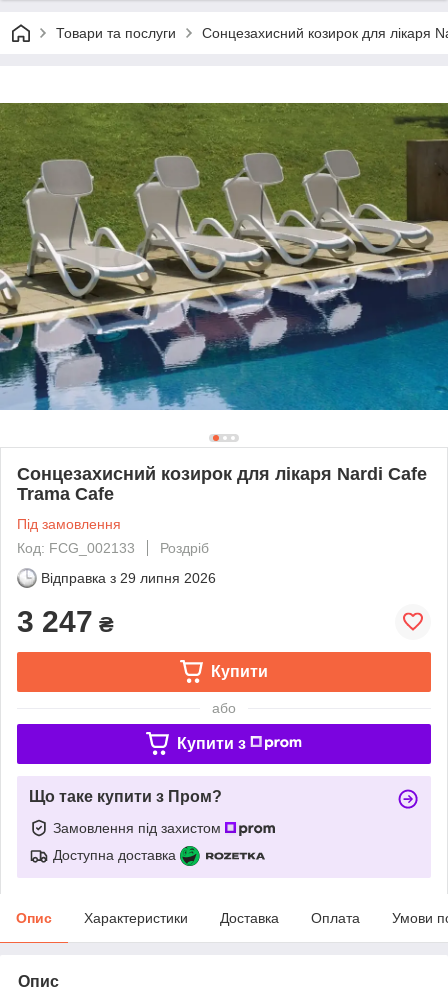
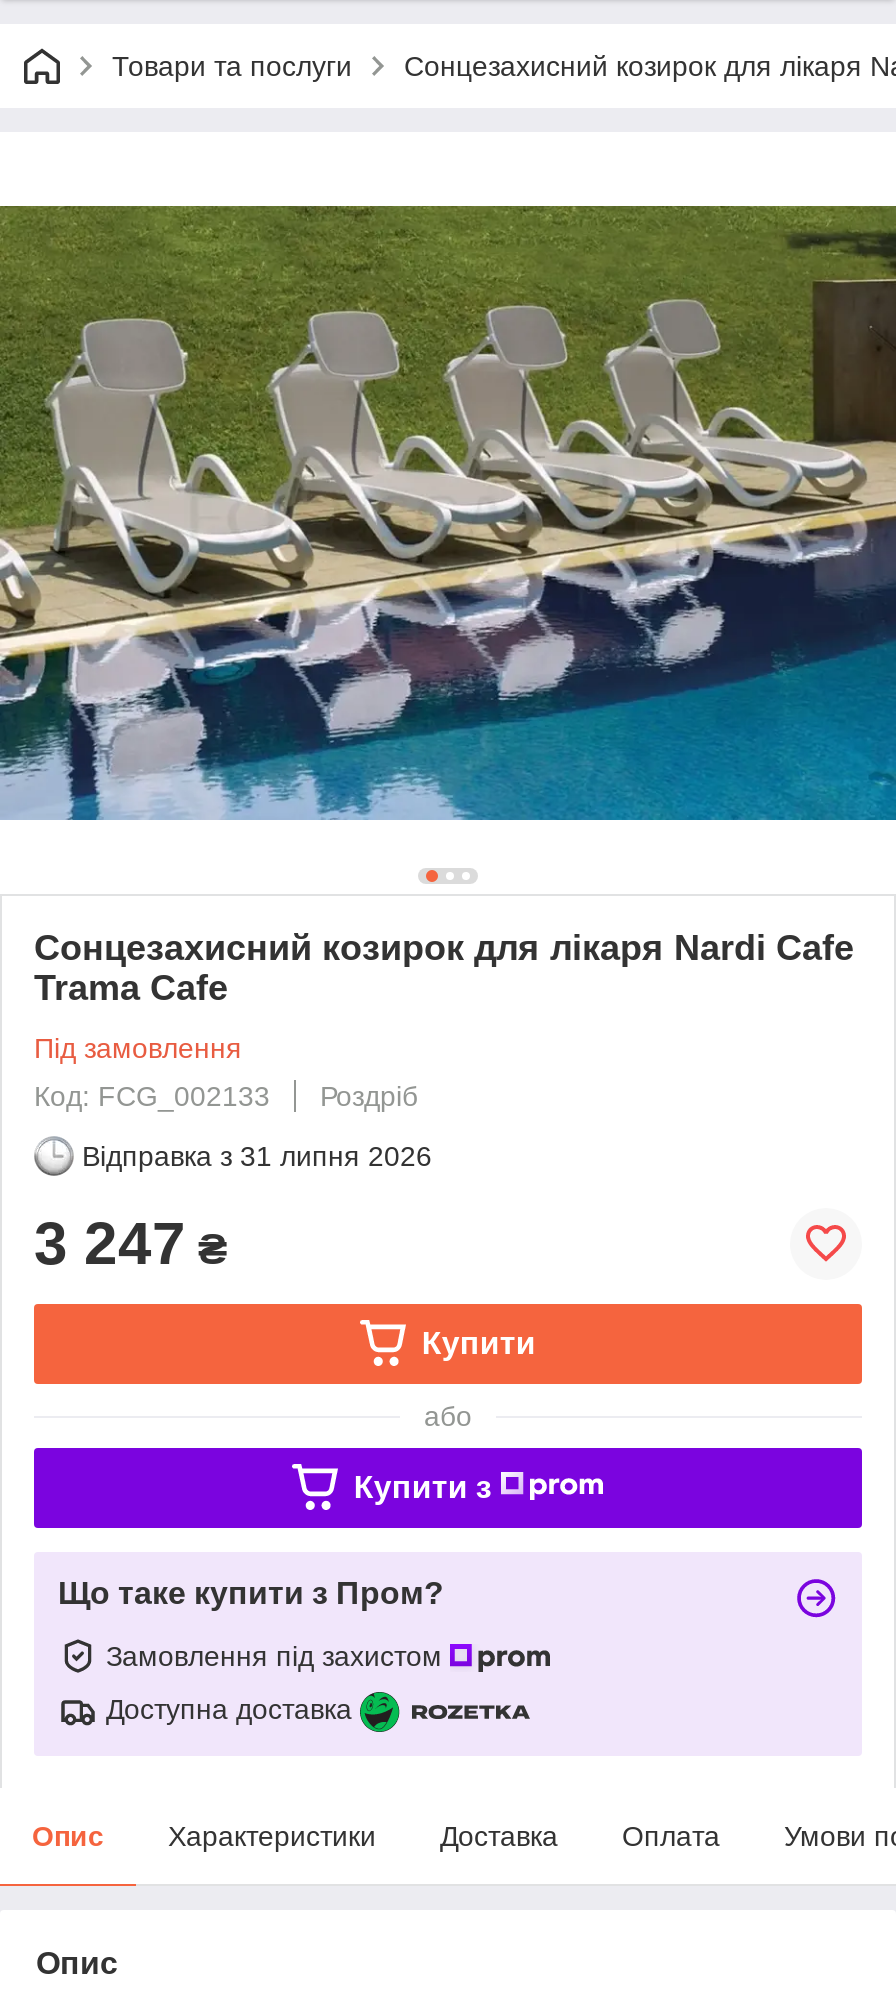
[41,570,216,586] Відправка з 29 липня 2026 -> [82,1140,432,1172] Відправка з 31 липня 2026

